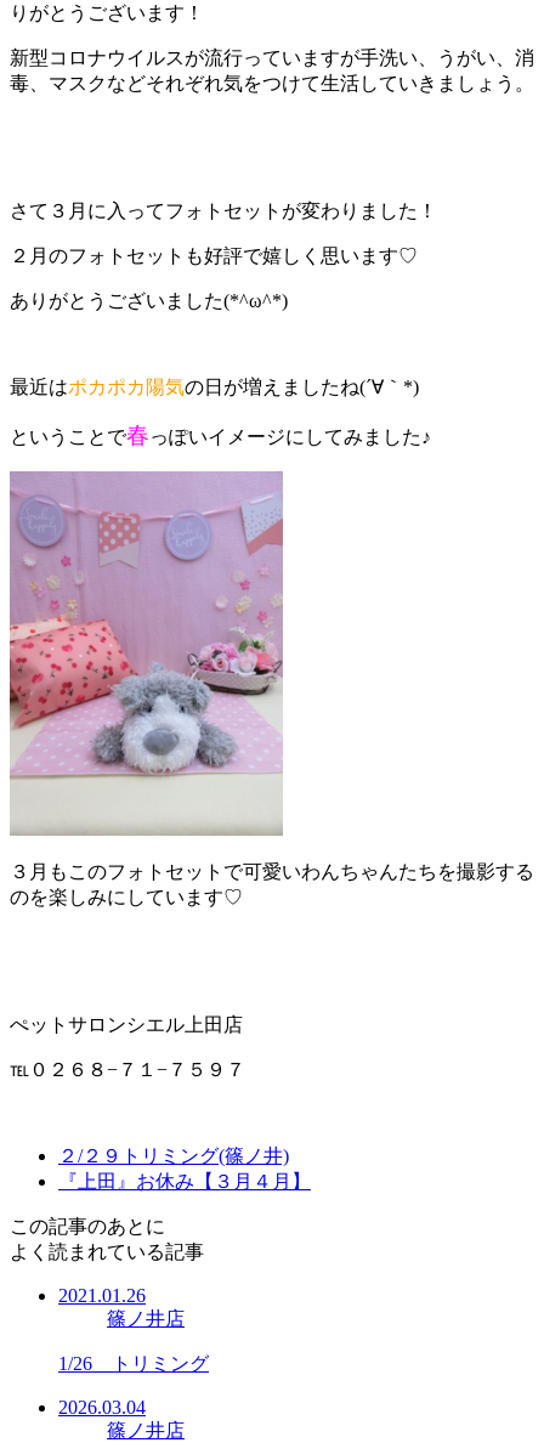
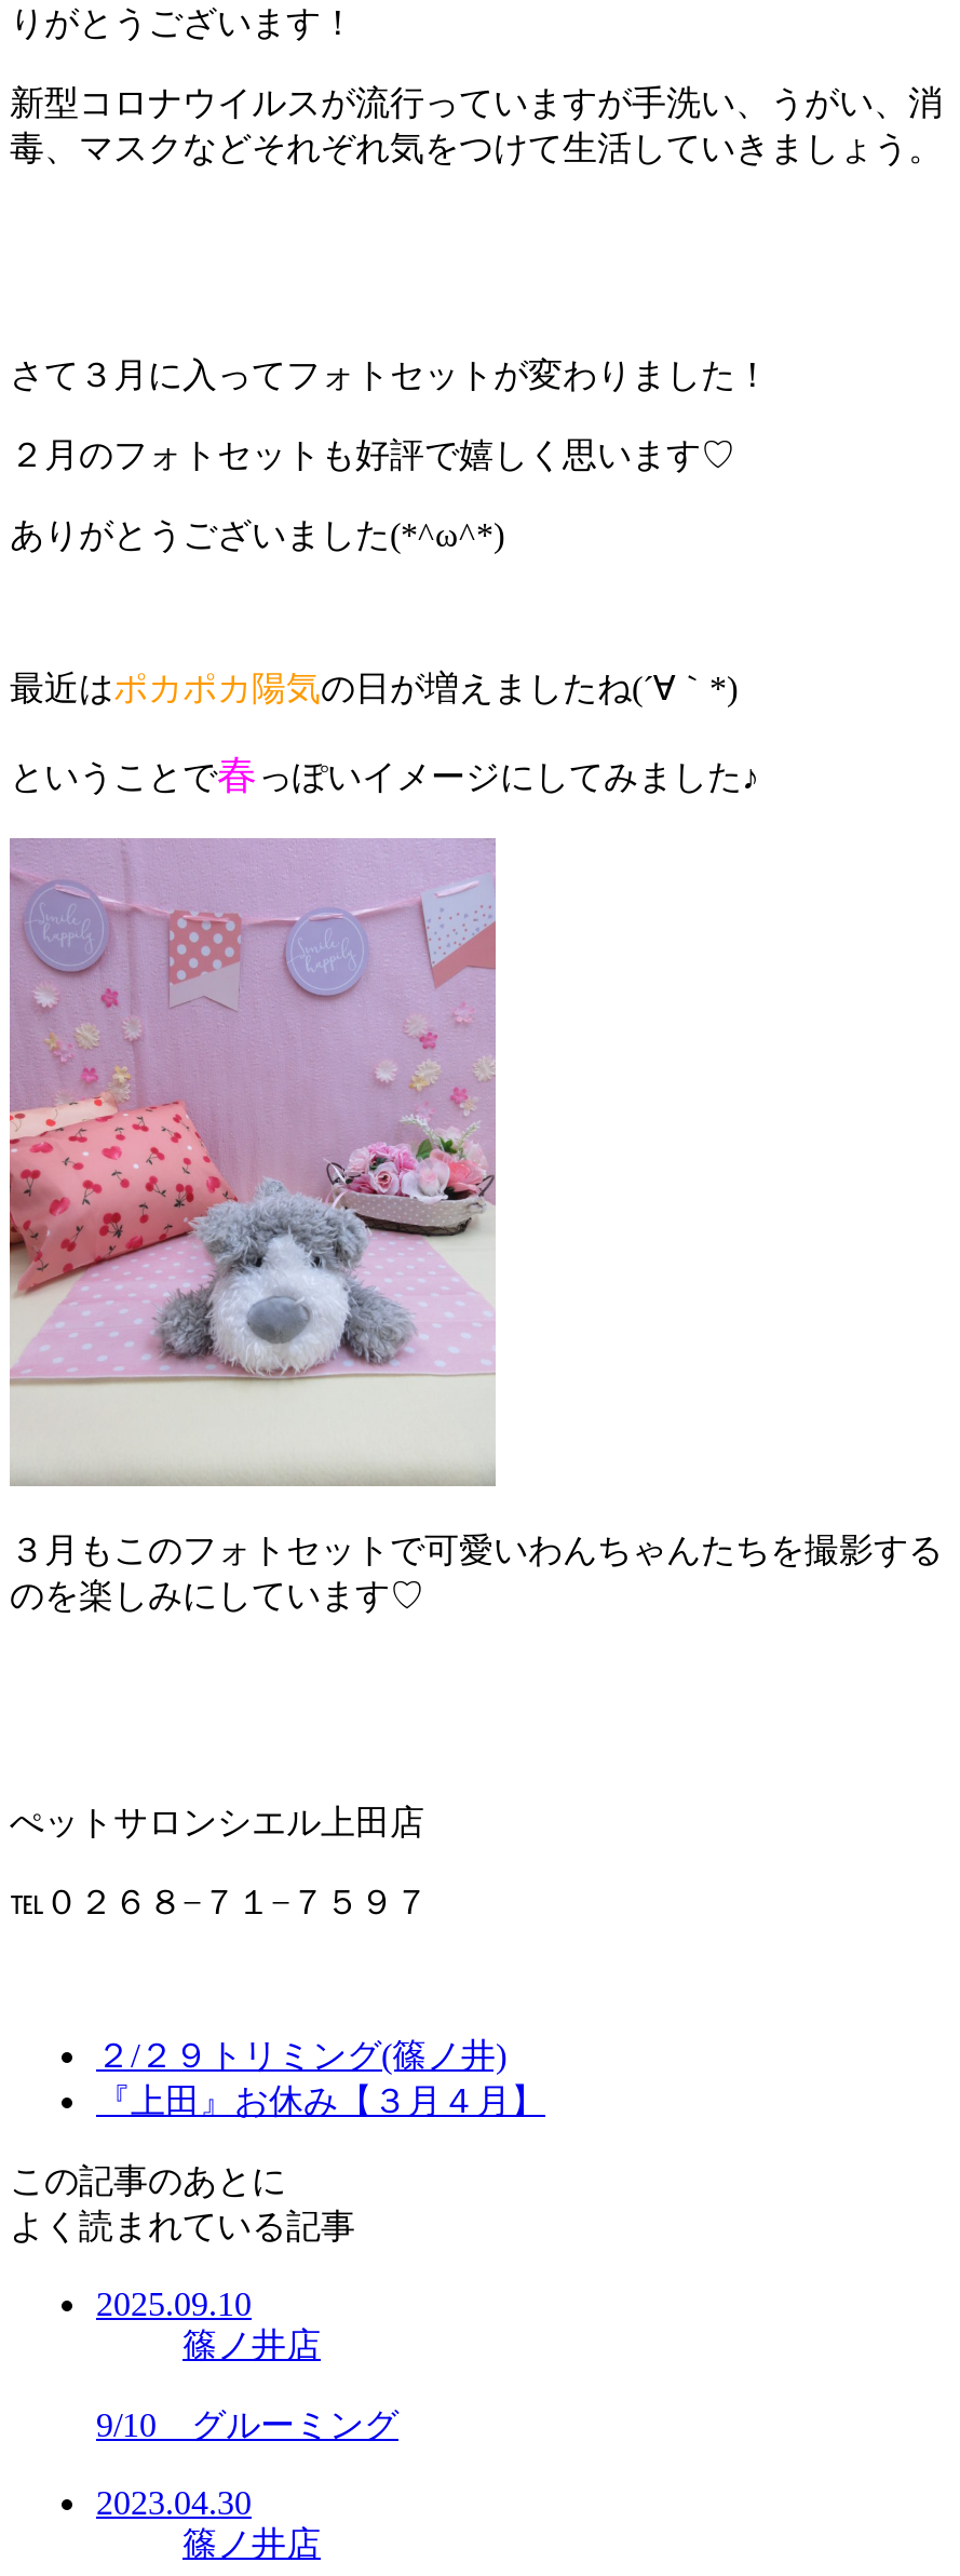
[58,1285,146,1306] 2021.01.26 -> [96,2285,252,2322] 2025.09.10
[58,1353,209,1374] 1/26 トリミング -> [96,2406,398,2443] 9/10 グルーミング
[58,1397,146,1418] 2026.03.04 -> [96,2484,252,2521] 2023.04.30

